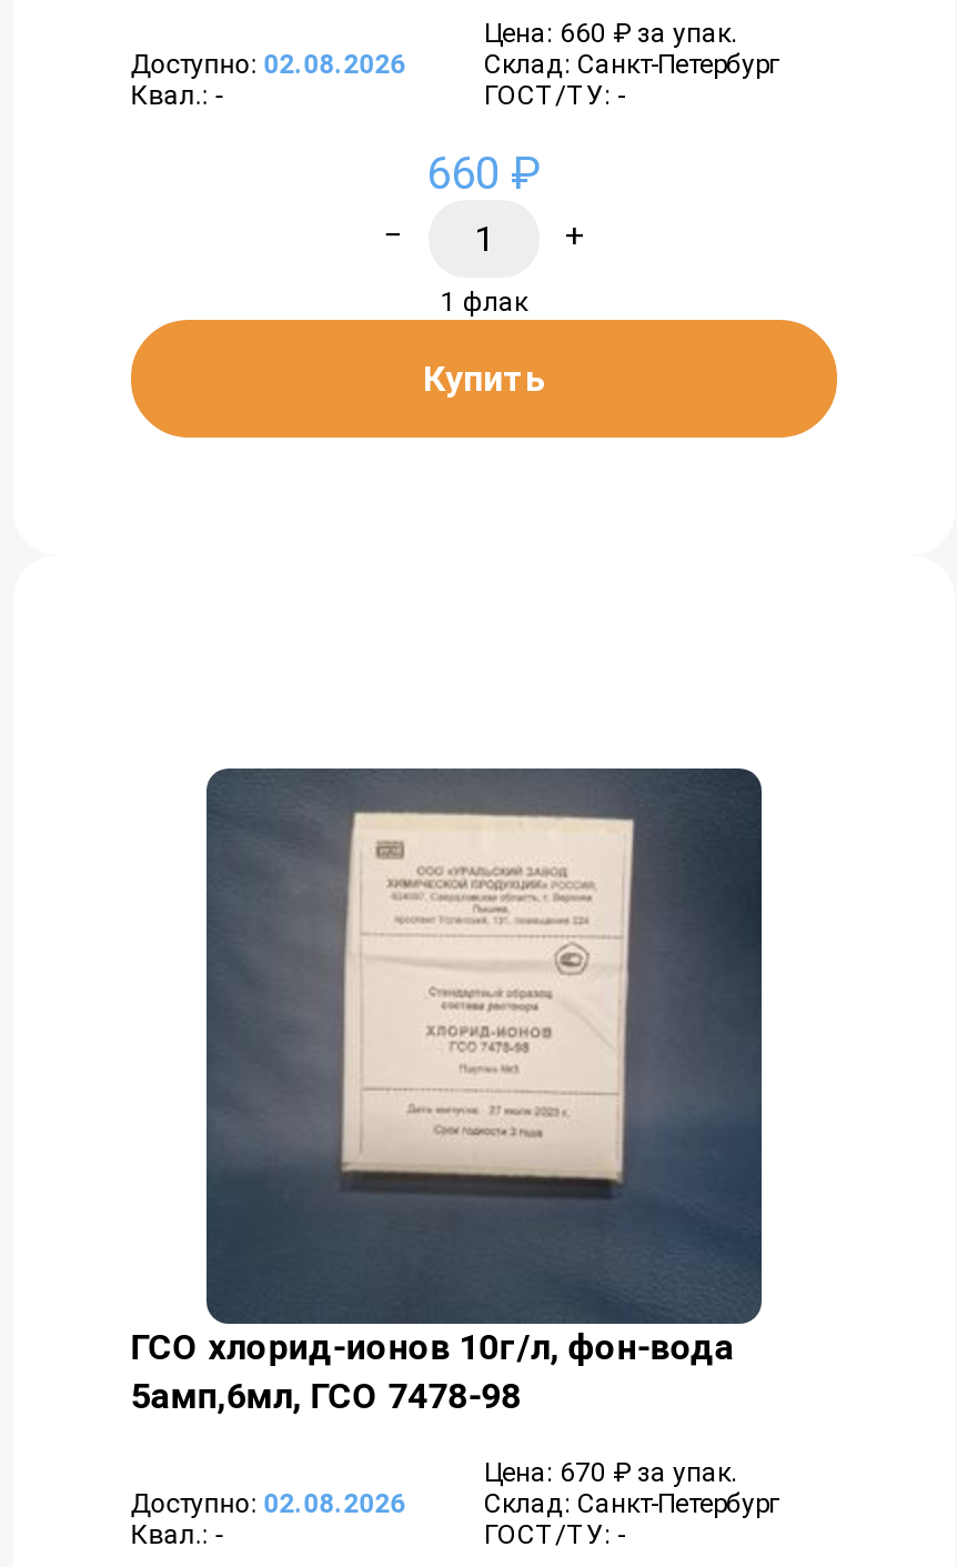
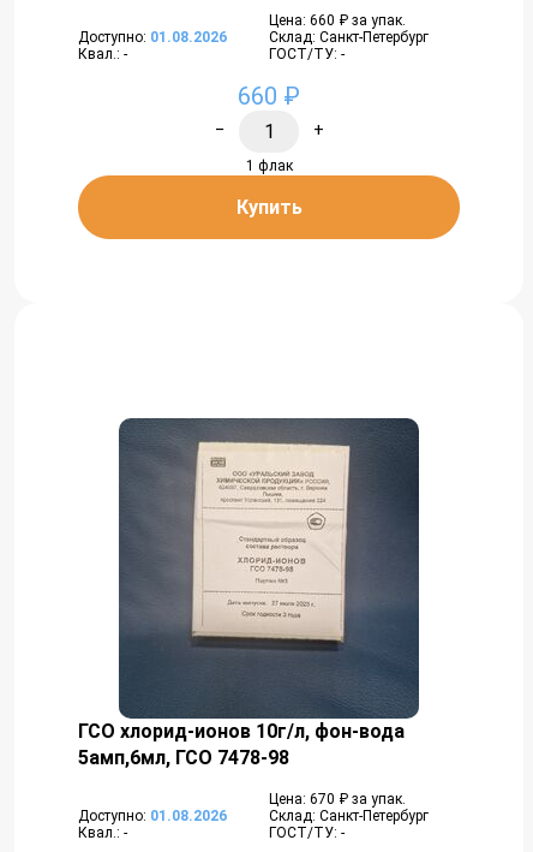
[131,50,406,81] Доступно: 02.08.2026 -> [78,29,227,46] Доступно: 01.08.2026
[131,1488,406,1519] Доступно: 02.08.2026 -> [78,808,227,824] Доступно: 01.08.2026

